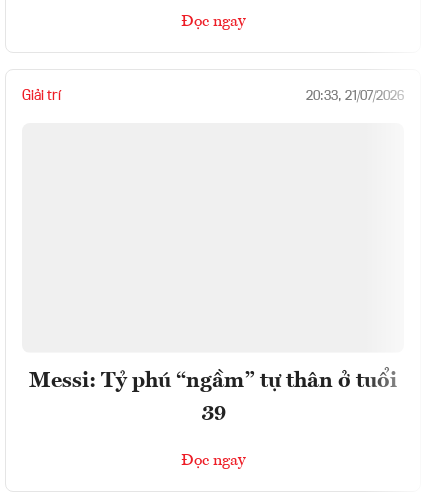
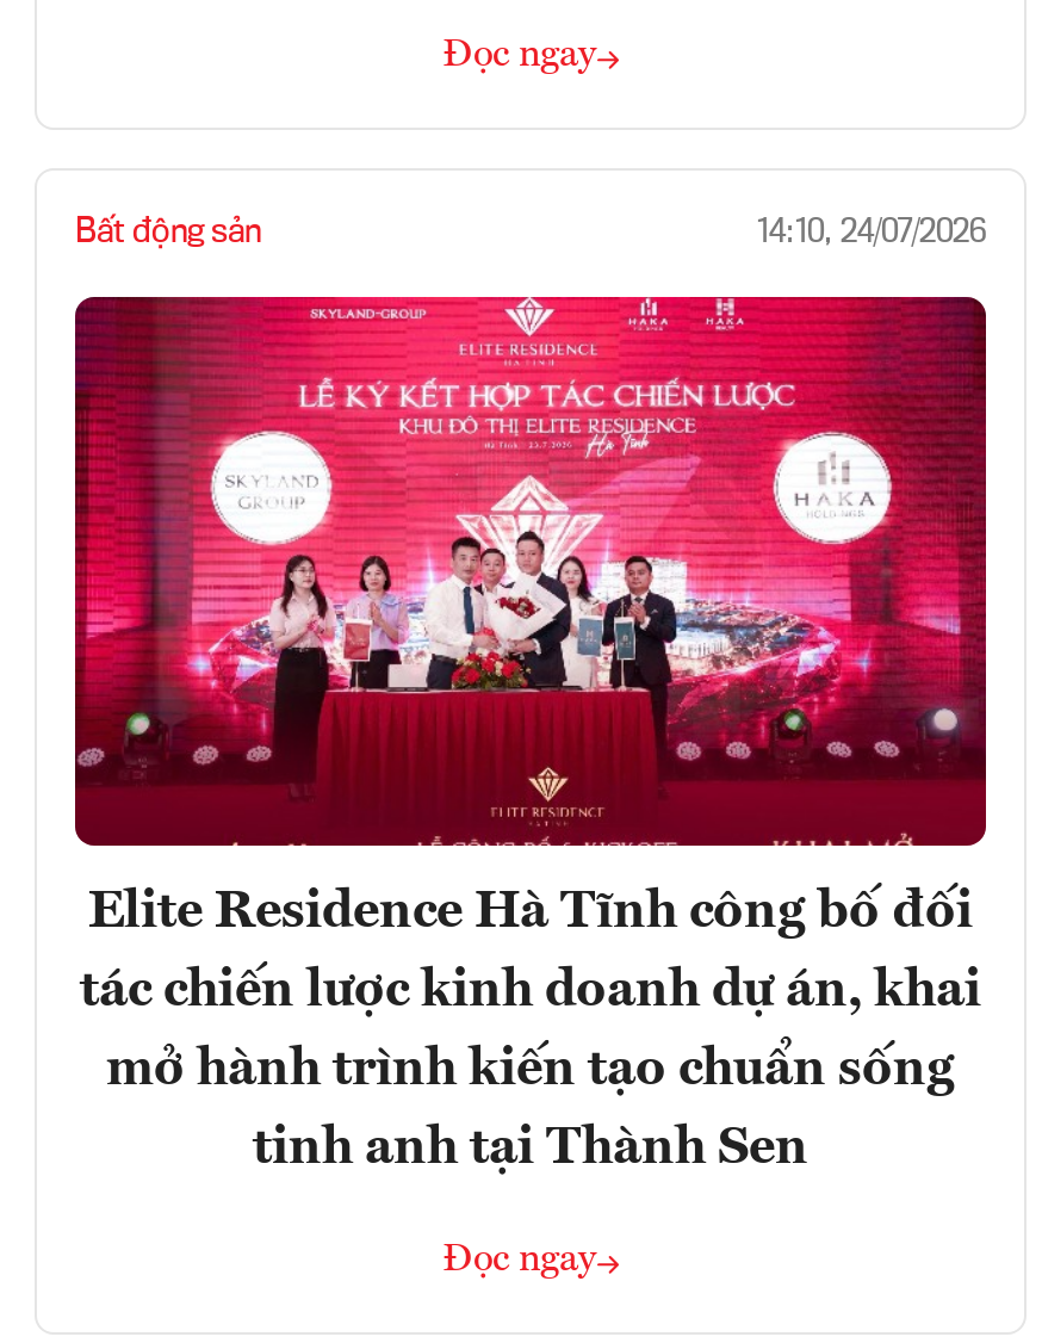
none -> [73,295,988,848] [image]
[22,89,404,103] Giải trí | 20:33, 21/07/2026 -> [75,217,986,250] Bất động sản | 14:10, 24/07/2026
[29,370,397,425] Messi: Tỷ phú “ngầm” tự thân ở tuổi | 39 -> [80,885,981,1174] Elite Residence Hà Tĩnh công bố đối | tác chiến lược kinh doanh dự án, khai | mở hành trình kiến tạo chuẩn sống | tinh anh tại Thành Sen

